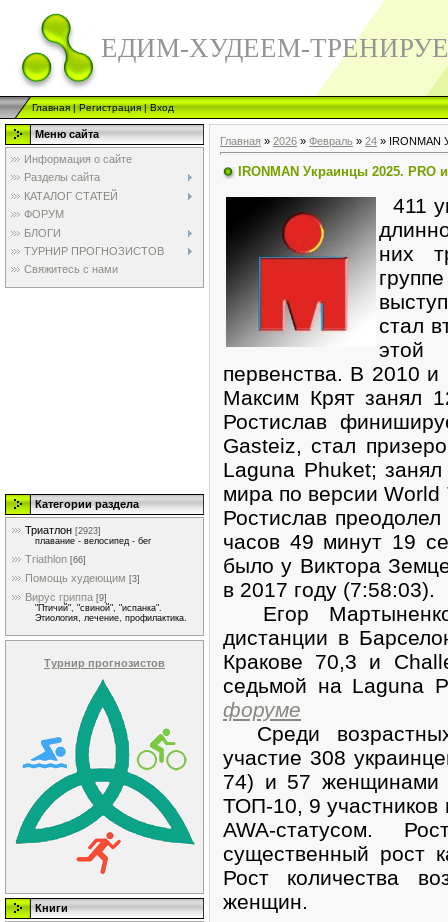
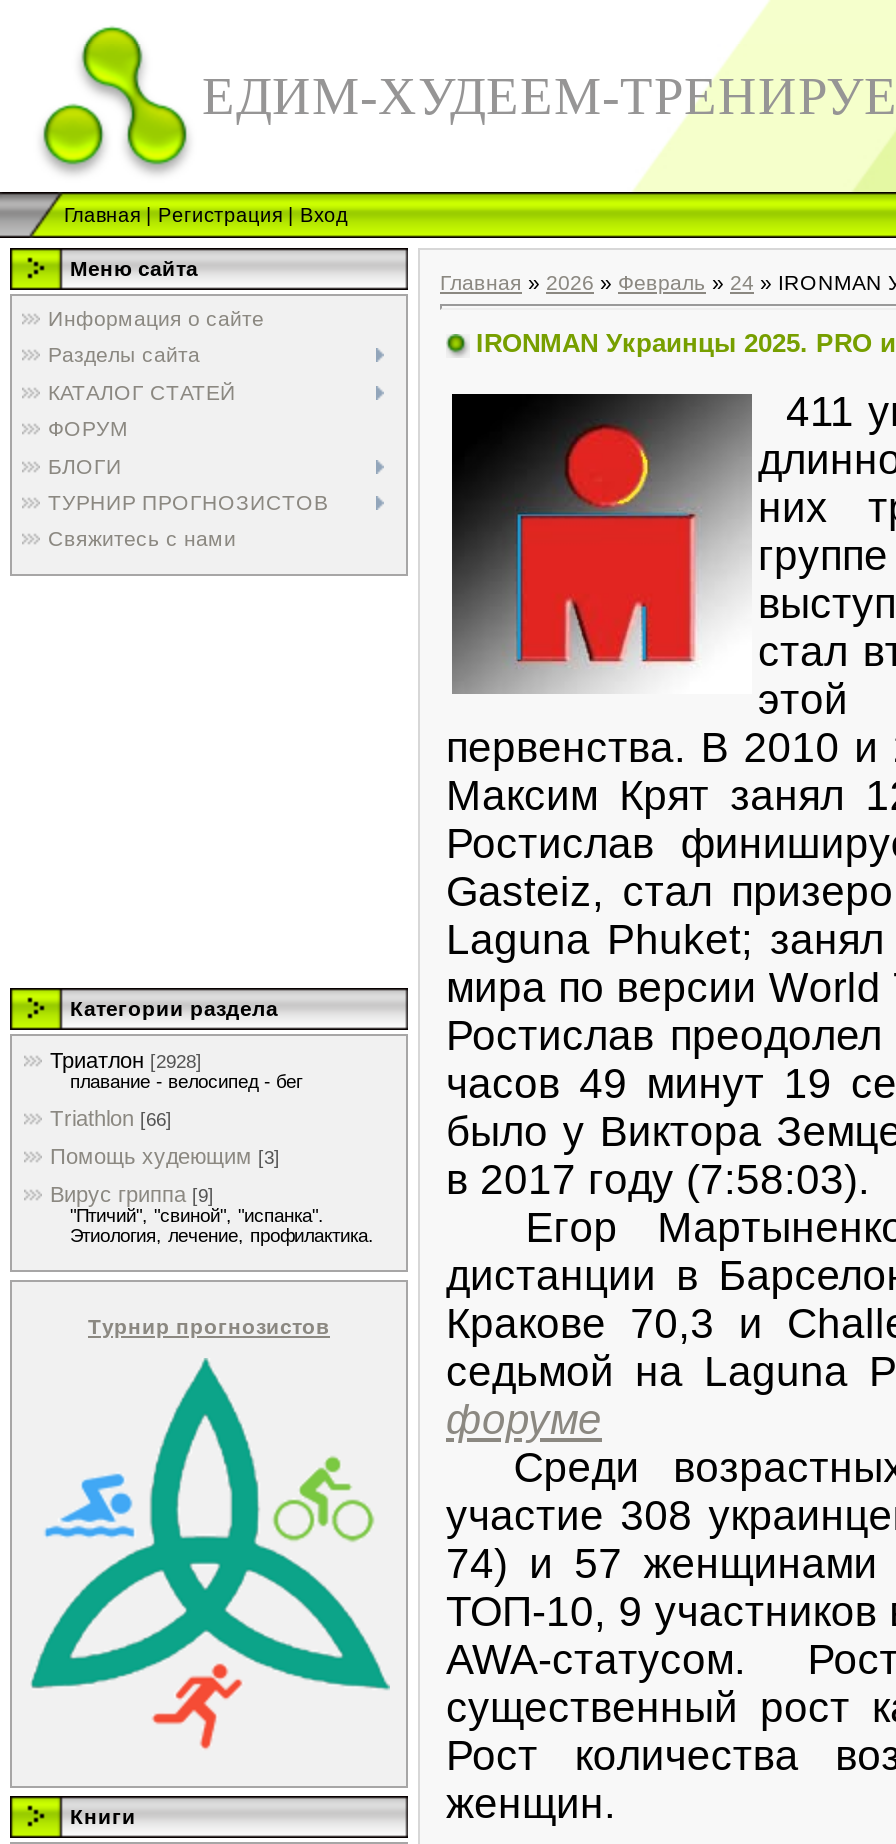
[25,524,101,536] Триатлон [2923] -> [50,1048,202,1072] Триатлон [2928]

